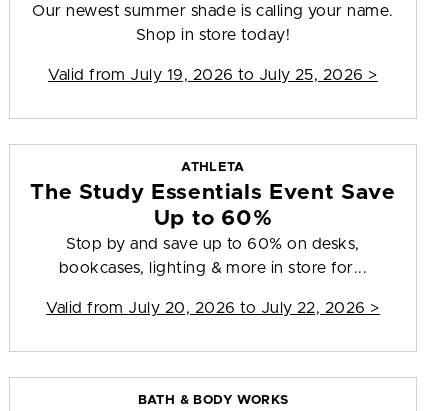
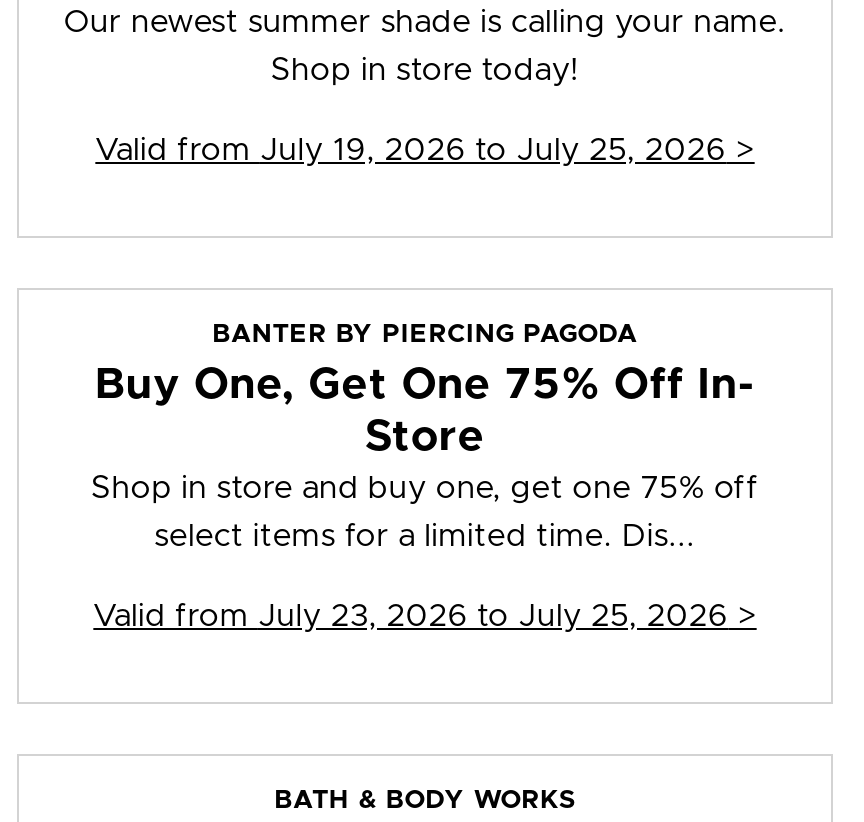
[30,161,396,252] ATHLETA | The Study Essentials Event Save | Up to 60% | Stop by and save up to 60% on desks, -> [91,322,759,504] BANTER BY PIERCING PAGODA | Buy One, Get One 75% Off In- | Store | Shop in store and buy one, get one 75% off
[59,260,367,276] bookcases, lighting & more in store for... -> [154,520,696,552] select items for a limited time. Dis...
[46,300,380,316] Valid from July 20, 2026 to July 22, 2026 > -> [93,600,757,632] Valid from July 23, 2026 to July 25, 2026 >

